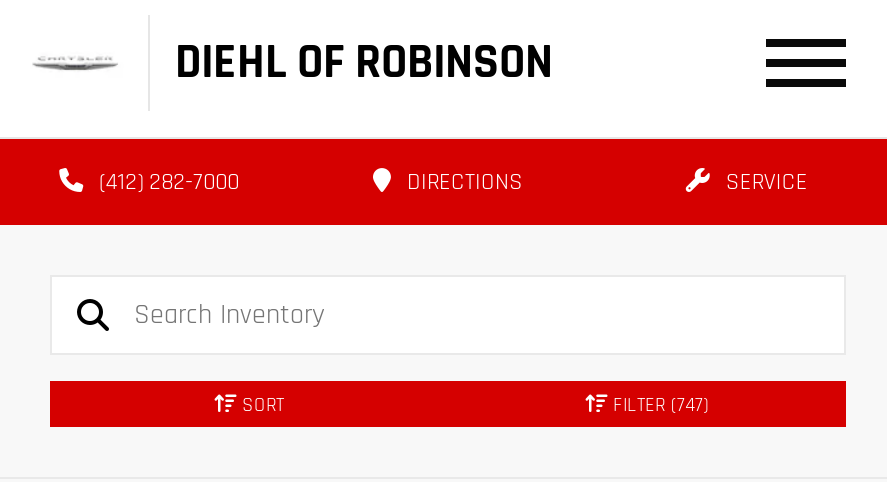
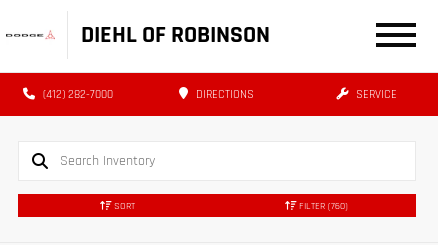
[607,393,709,417] FILTER (747) -> [296,200,348,212] FILTER (760)

